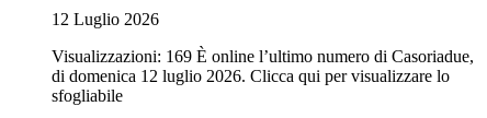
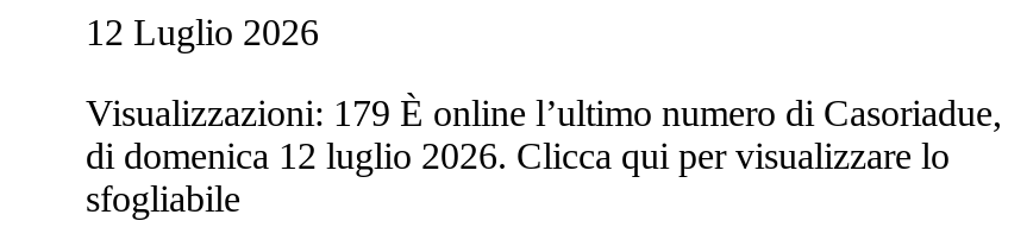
[52,47,474,65] Visualizzazioni: 169 È online l’ultimo numero di Casoriadue, -> [86,92,1002,133] Visualizzazioni: 179 È online l’ultimo numero di Casoriadue,

